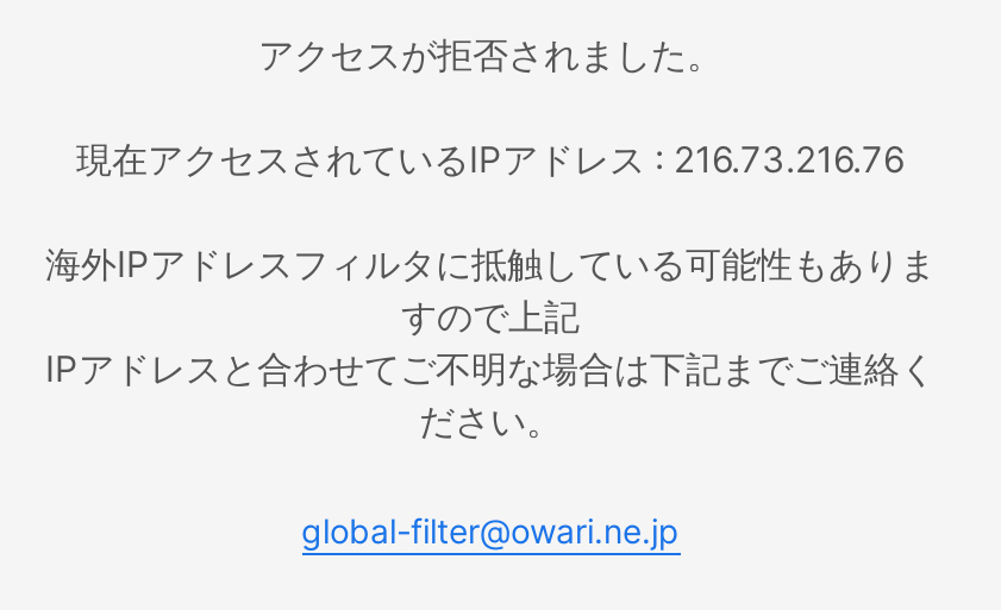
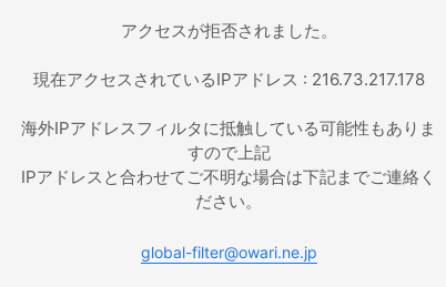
[76,137,905,182] 現在アクセスされているIPアドレス : 216.73.216.76 -> [33,69,424,90] 現在アクセスされているIPアドレス : 216.73.217.178

